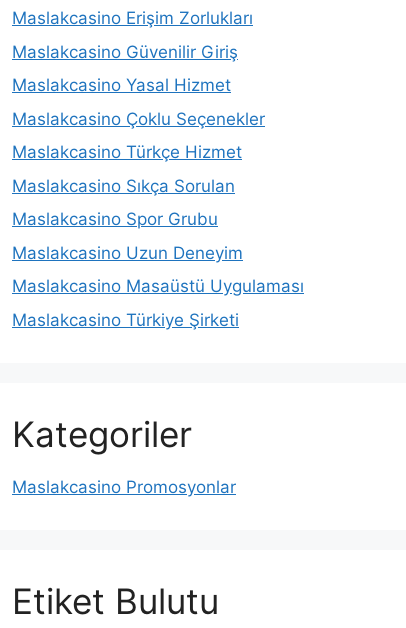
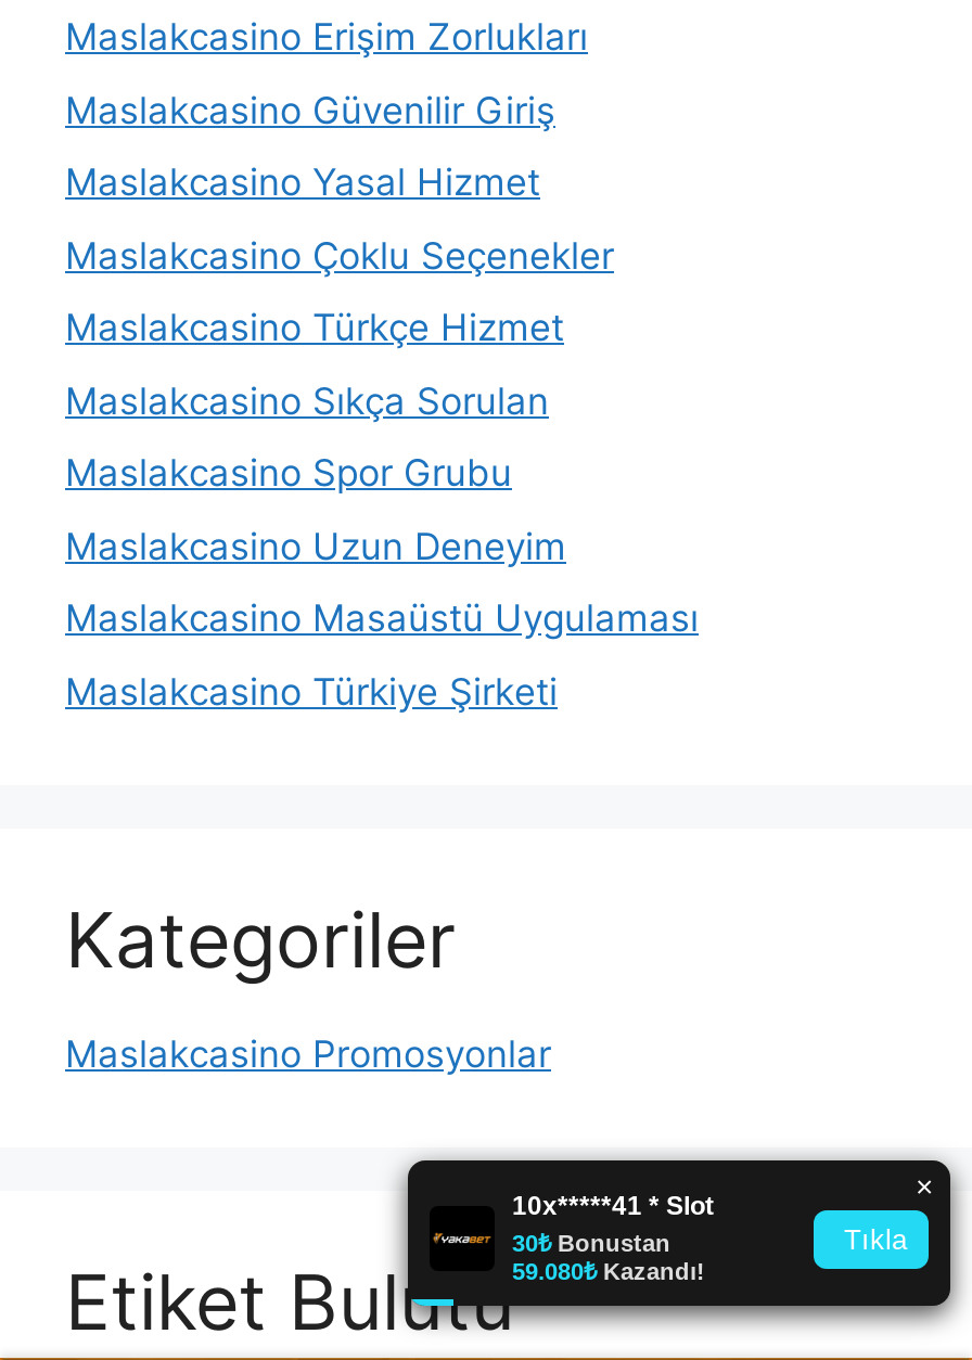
none -> [395,1156,963,1327] [image]

